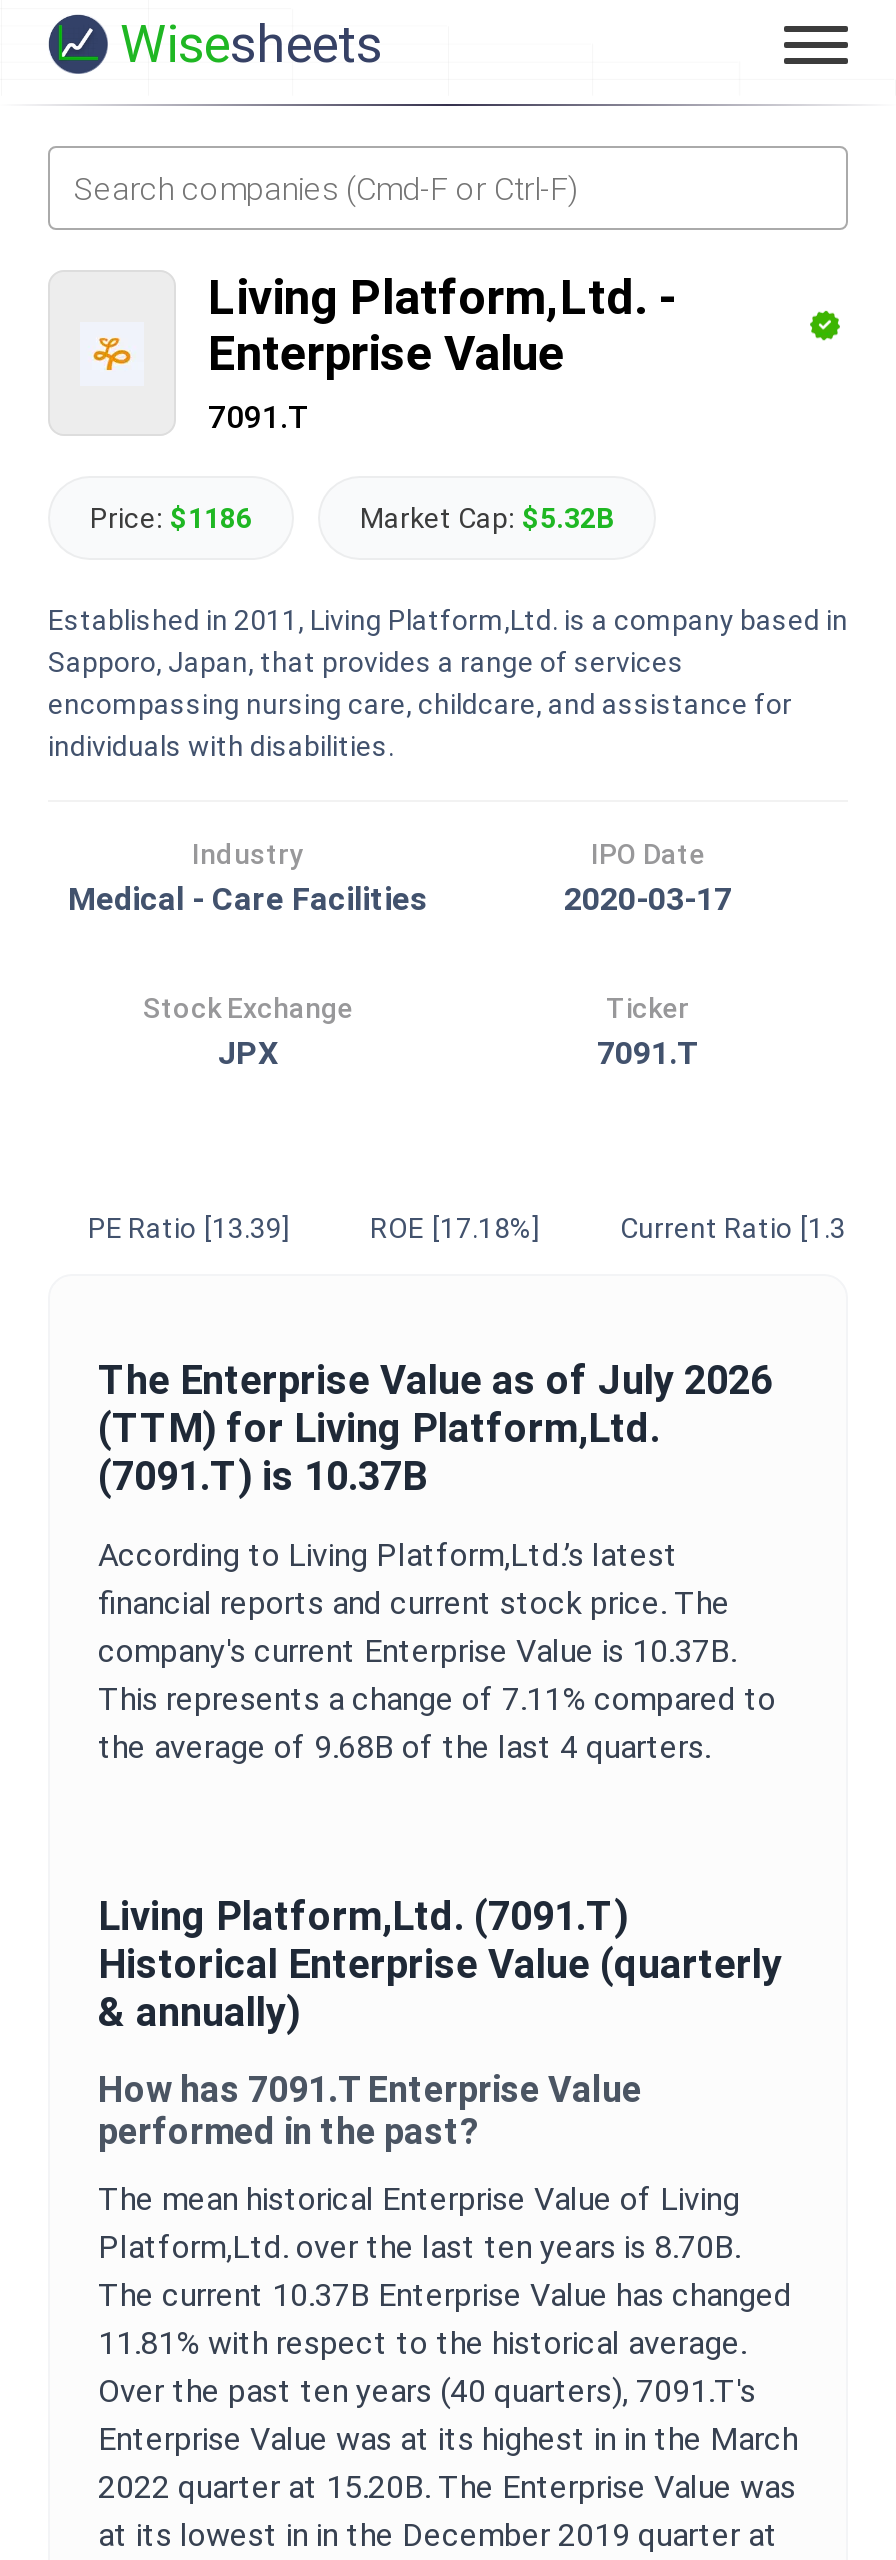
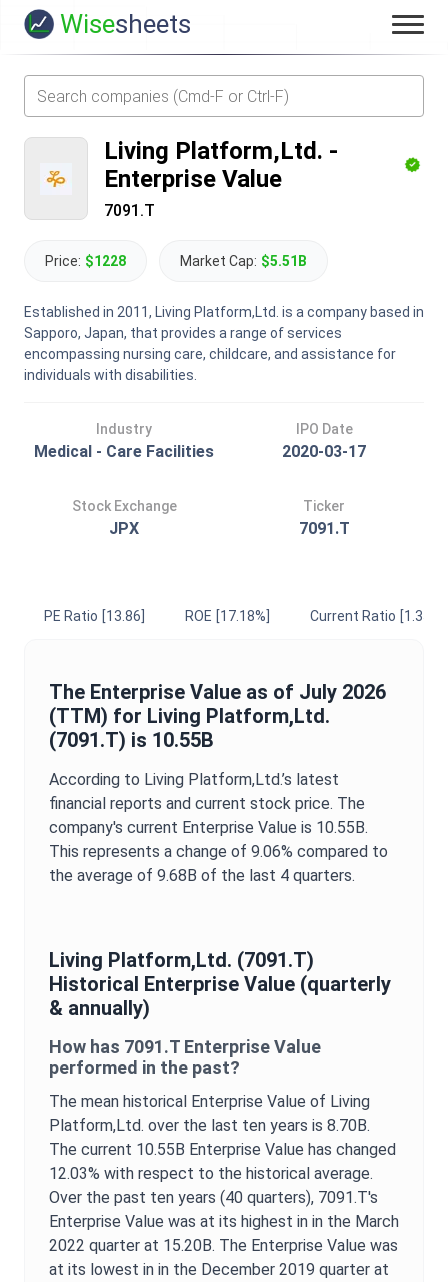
[90,502,252,534] Price: $1186 -> [45,253,126,269] Price: $1228
[360,502,614,534] Market Cap: $5.32B -> [180,253,307,269] Market Cap: $5.51B
[88,1212,290,1244] PE Ratio [13.39] -> [44,608,145,624] PE Ratio [13.86]
[98,1452,428,1500] (7091.T) is 10.37B -> [49,728,214,752] (7091.T) is 10.55B
[98,1632,736,1670] company's current Enterprise Value is 10.37B. -> [49,818,368,837] company's current Enterprise Value is 10.55B.
[98,1680,776,1718] This represents a change of 7.11% compared to -> [49,842,388,861] This represents a change of 9.06% compared to
[98,2276,792,2314] The current 10.37B Enterprise Value has changed -> [49,1140,396,1159] The current 10.55B Enterprise Value has changed
[98,2324,746,2362] 11.81% with respect to the historical average. -> [49,1164,373,1183] 12.03% with respect to the historical average.

